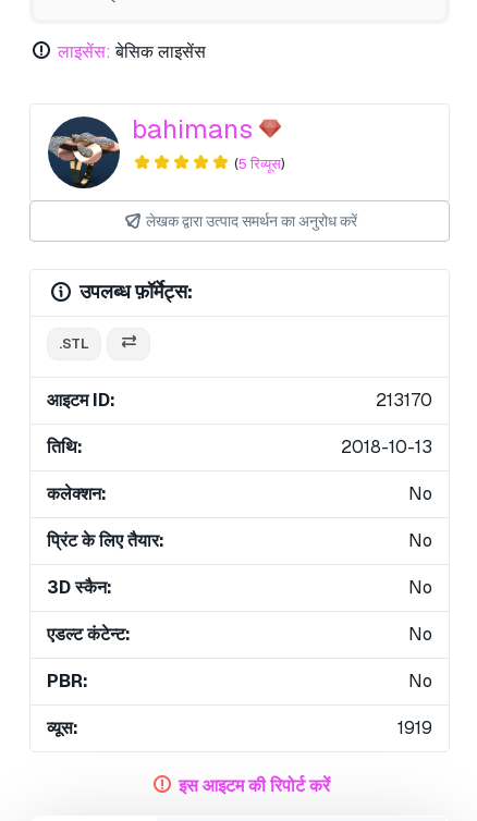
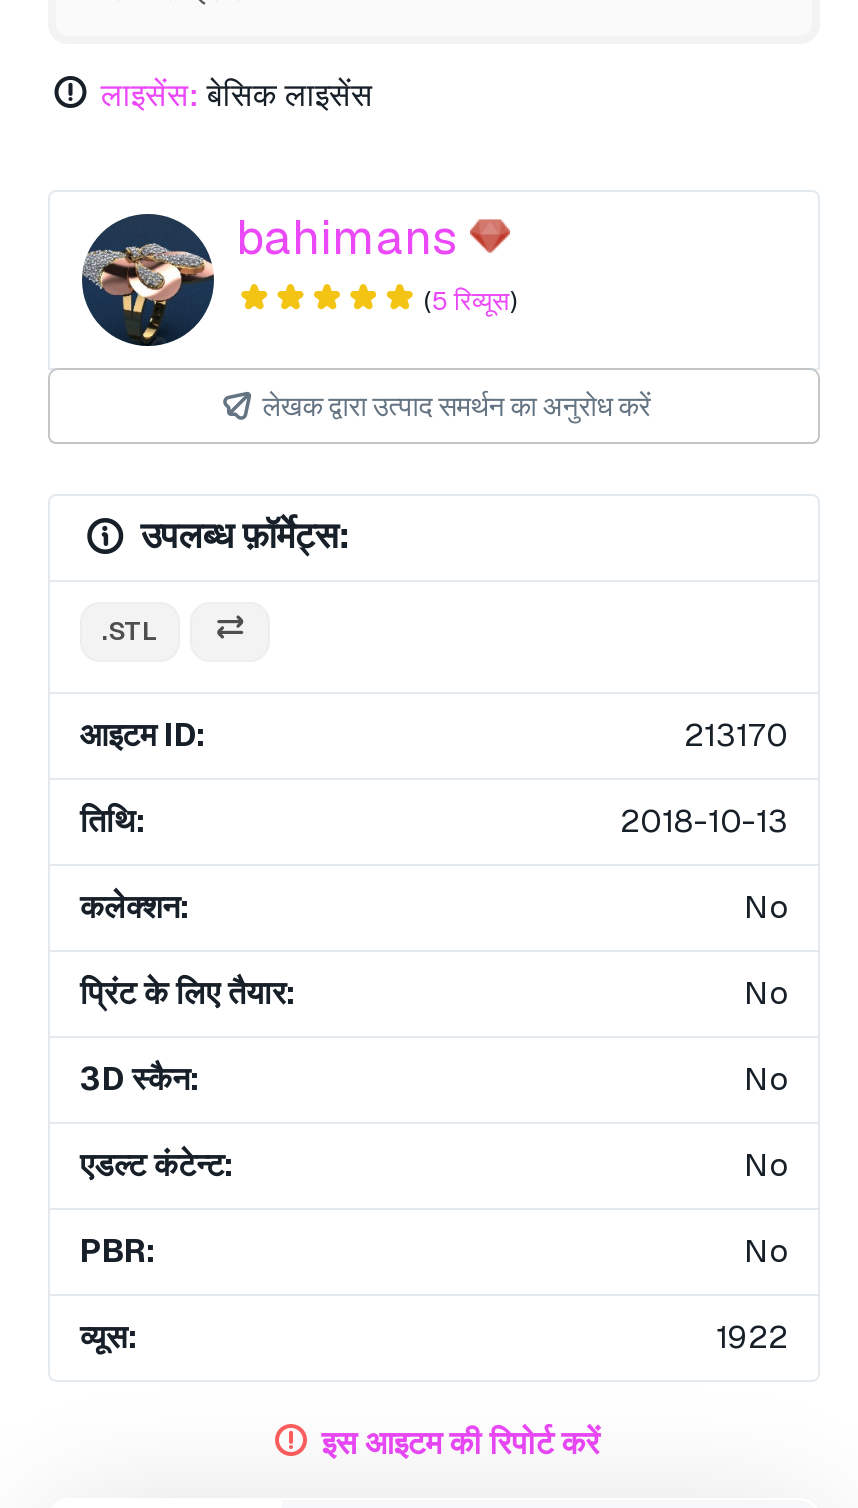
[397,716,432,739] 1919 -> [716,1316,788,1358] 1922

